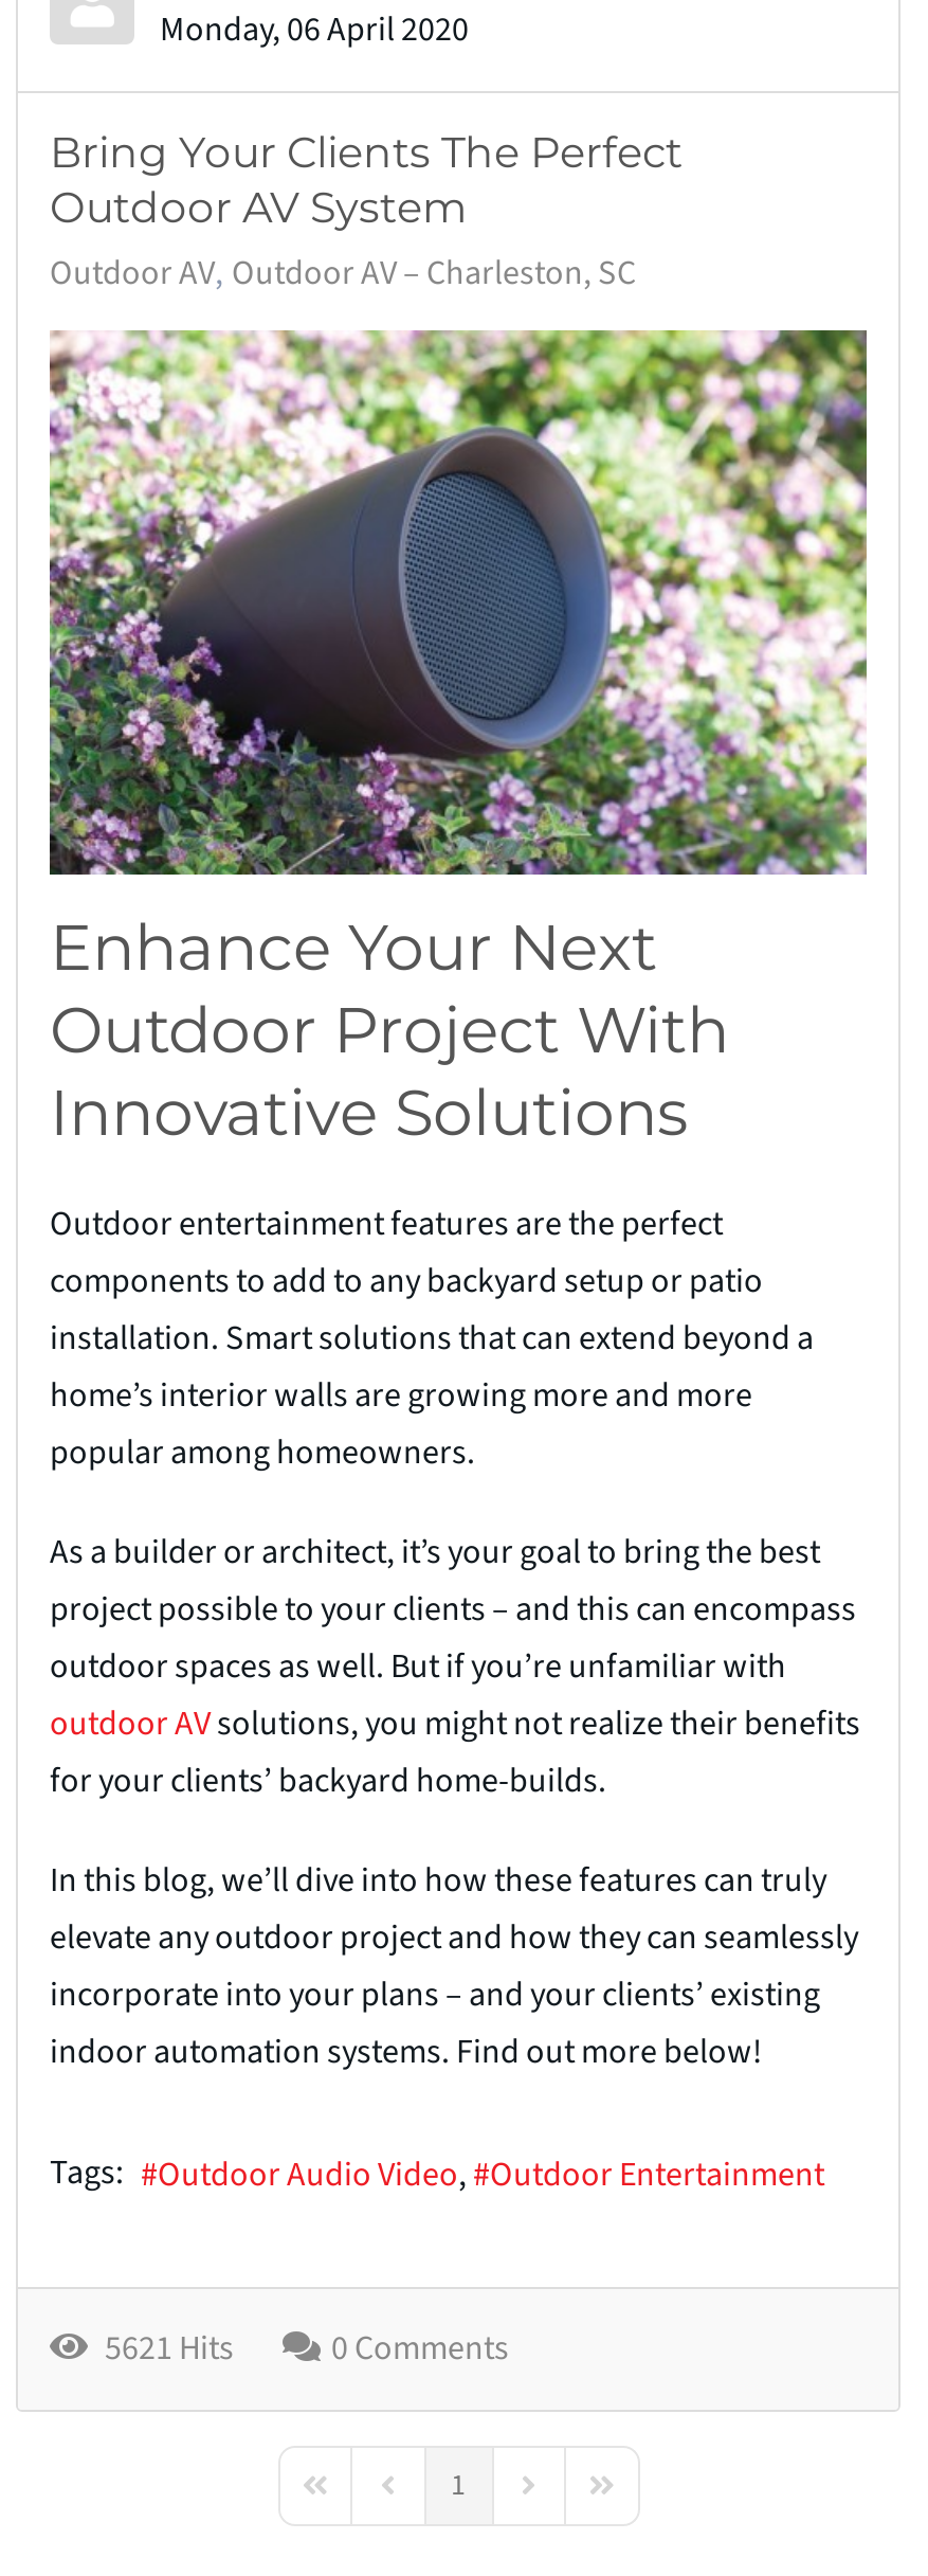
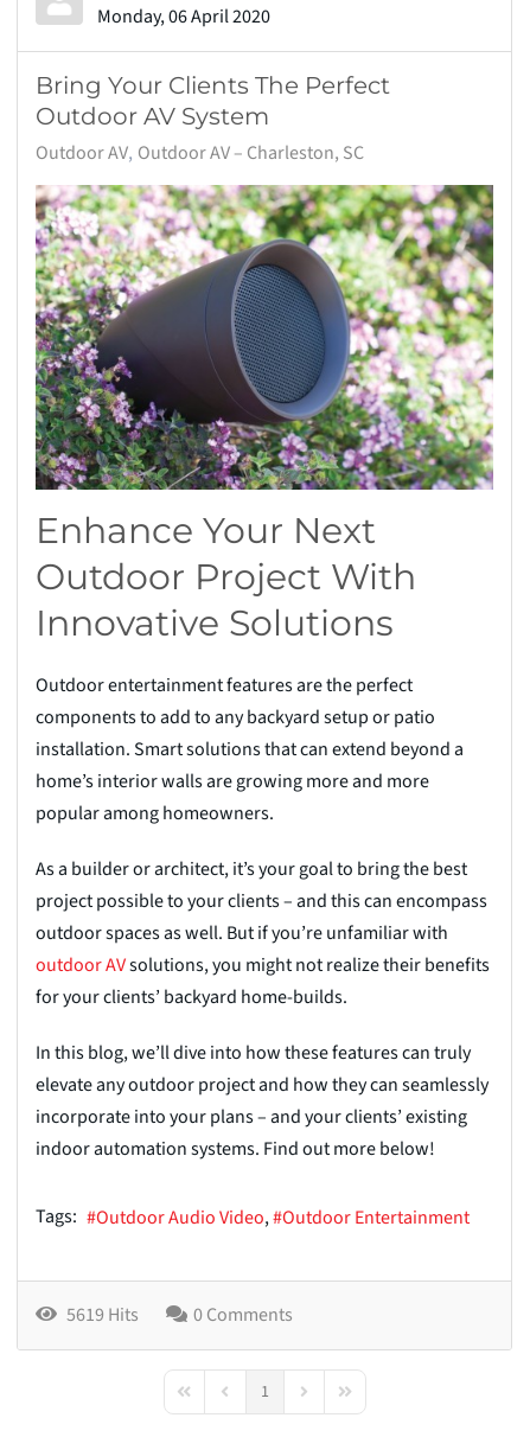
[92,2326,234,2373] 5621 Hits -> [59,1302,139,1328] 5619 Hits

